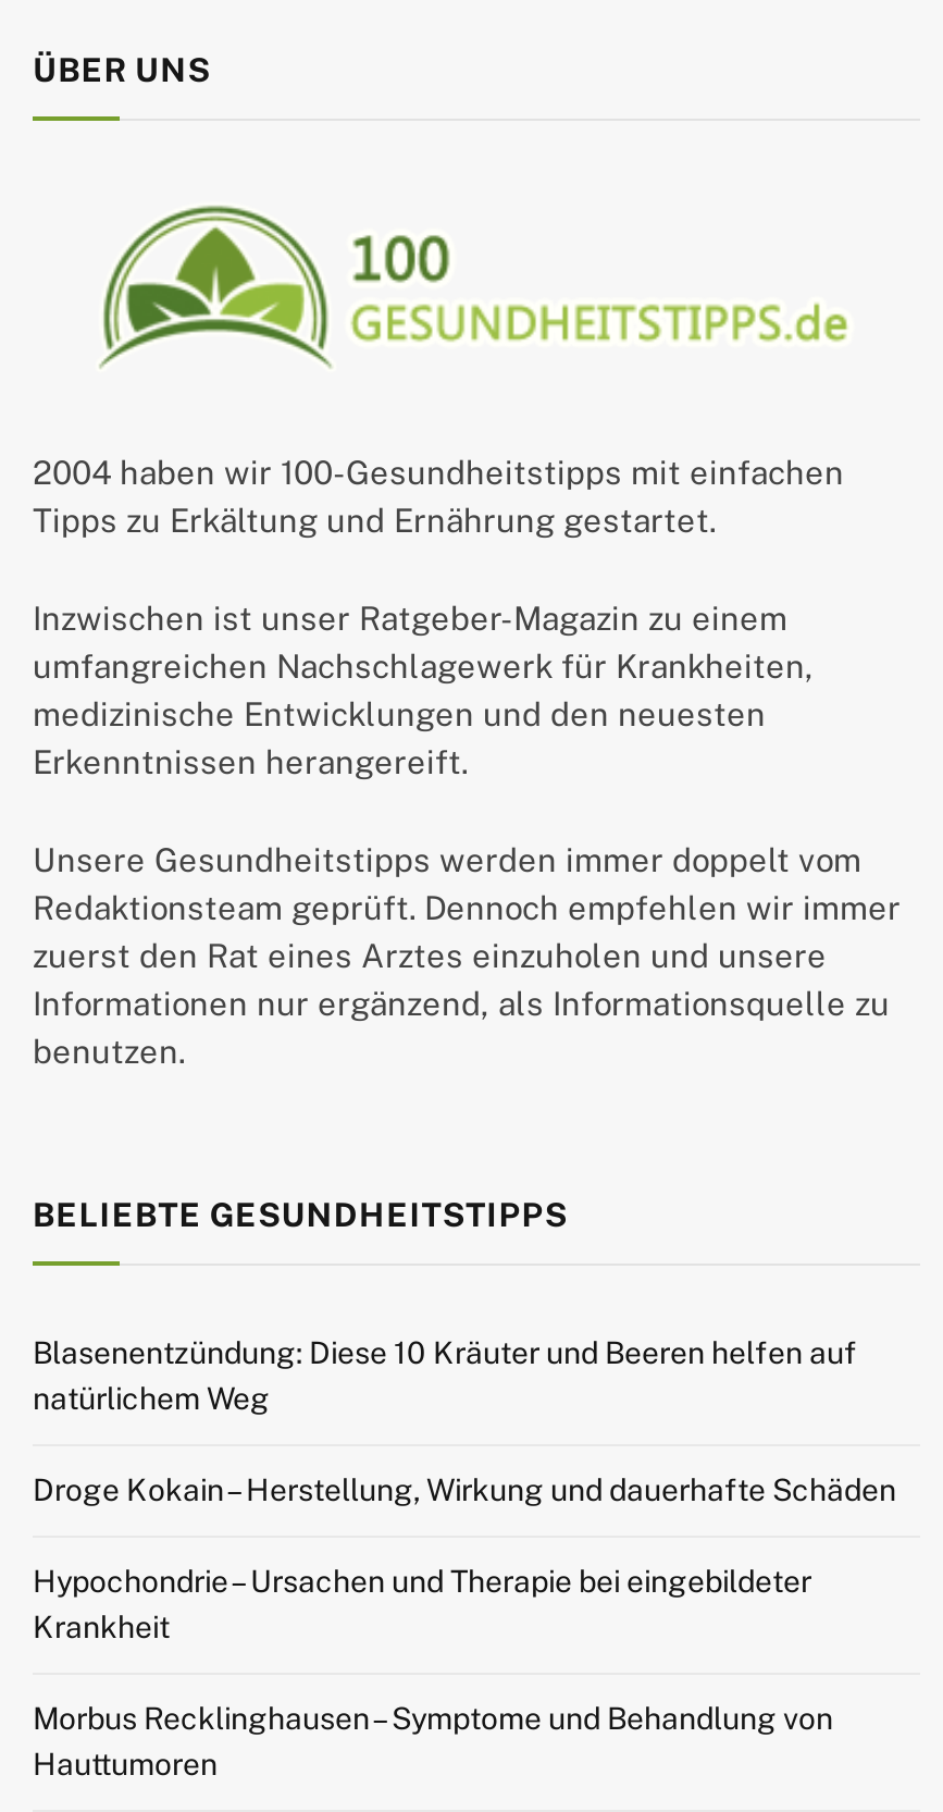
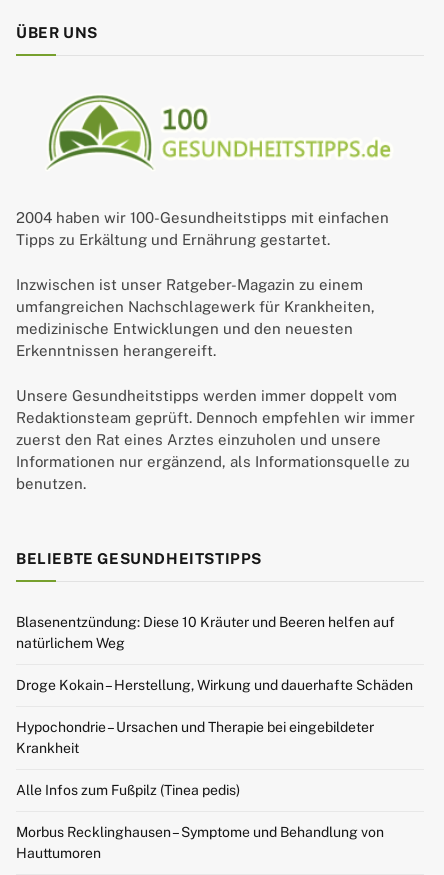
none -> [16,782,240,798] Alle Infos zum Fußpilz (Tinea pedis)

